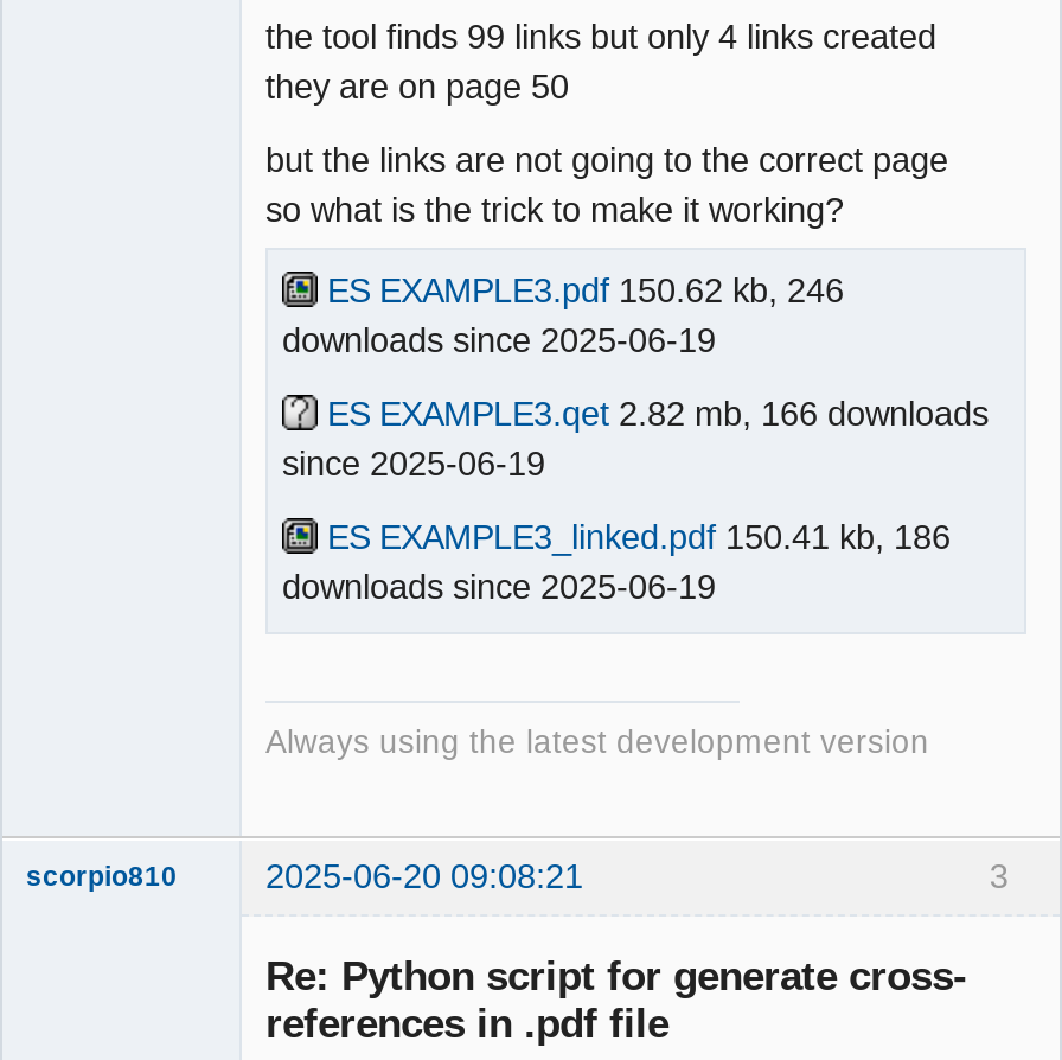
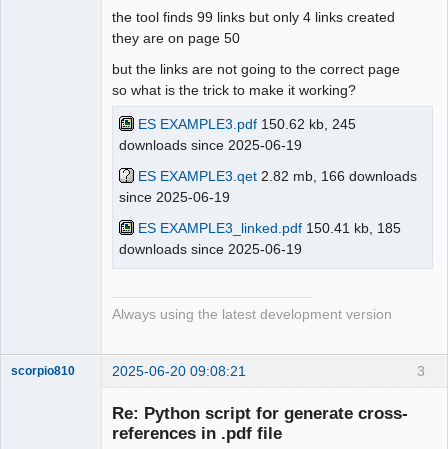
[318,272,844,309] ES EXAMPLE3.pdf 150.62 kb, 246 -> [134,116,356,132] ES EXAMPLE3.pdf 150.62 kb, 245
[318,518,951,556] ES EXAMPLE3_linked.pdf 150.41 kb, 186 -> [134,220,401,236] ES EXAMPLE3_linked.pdf 150.41 kb, 185

